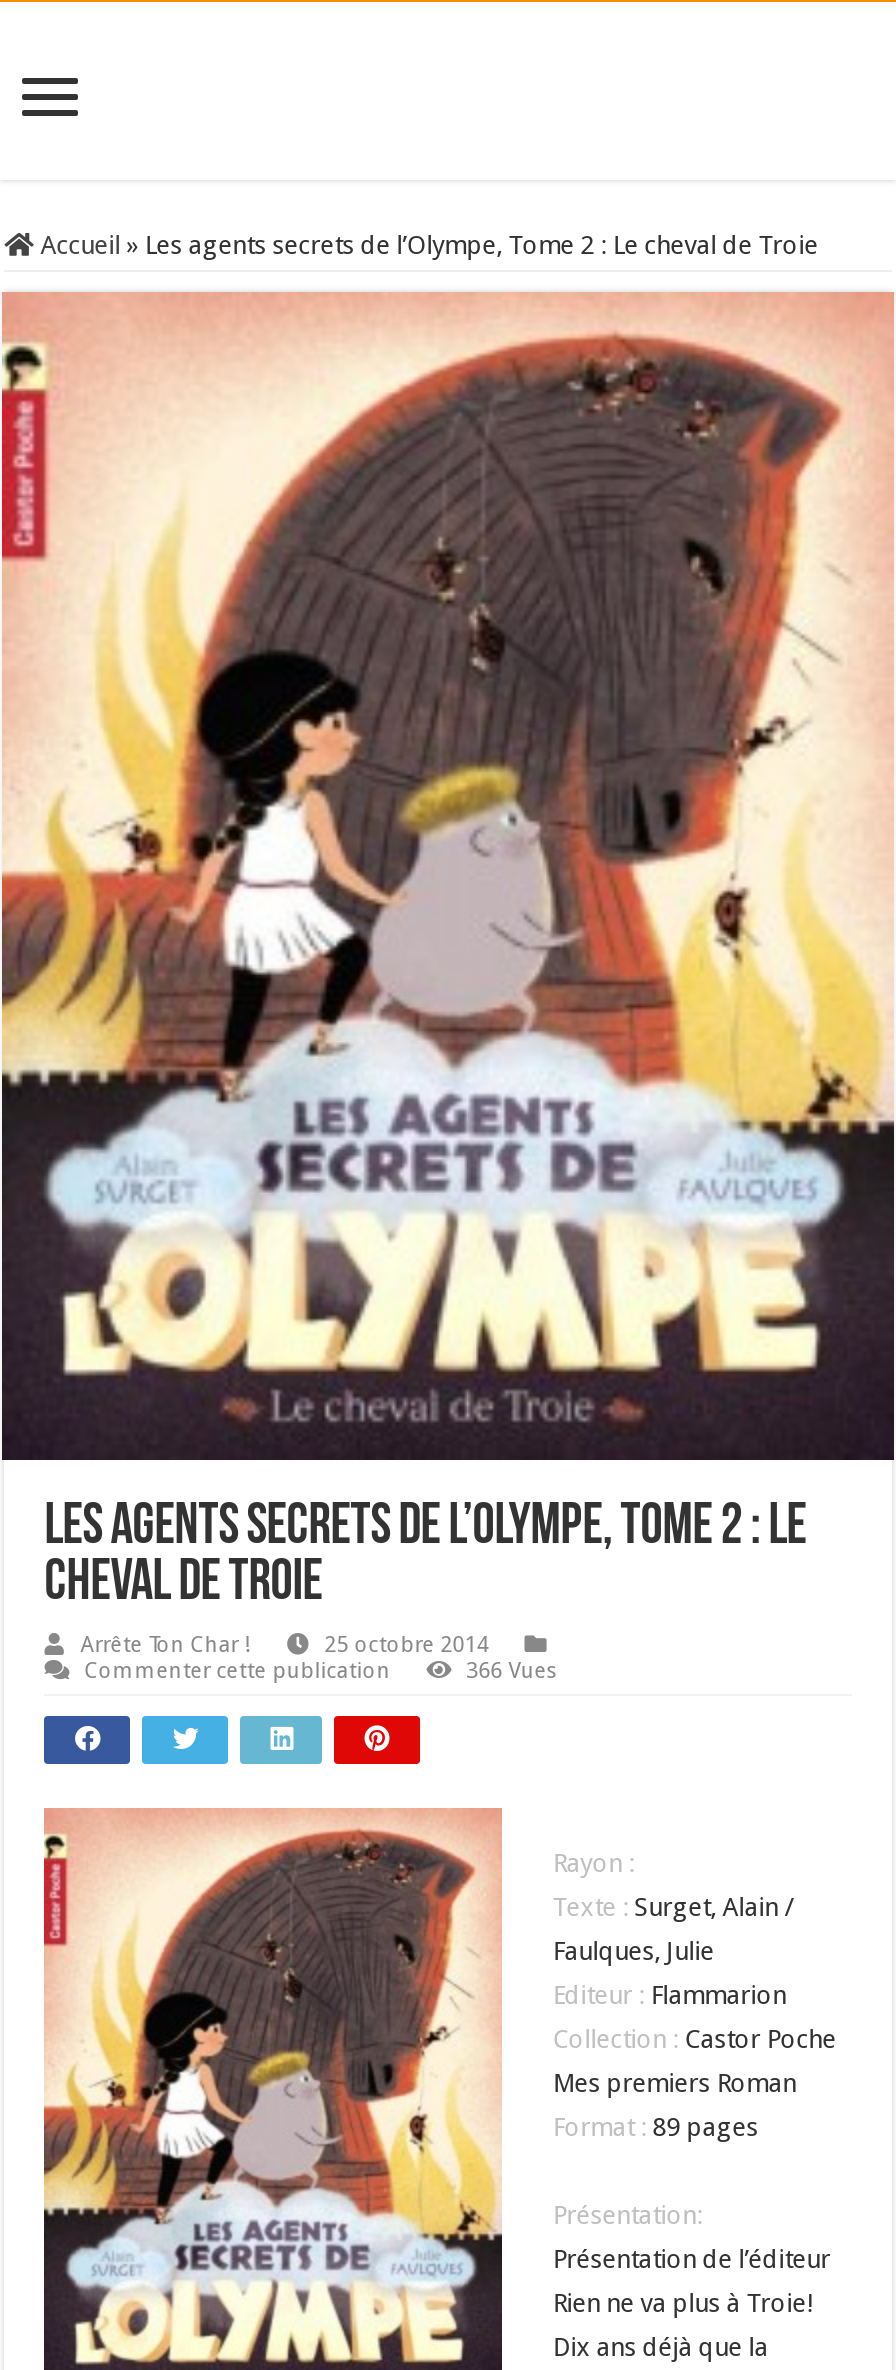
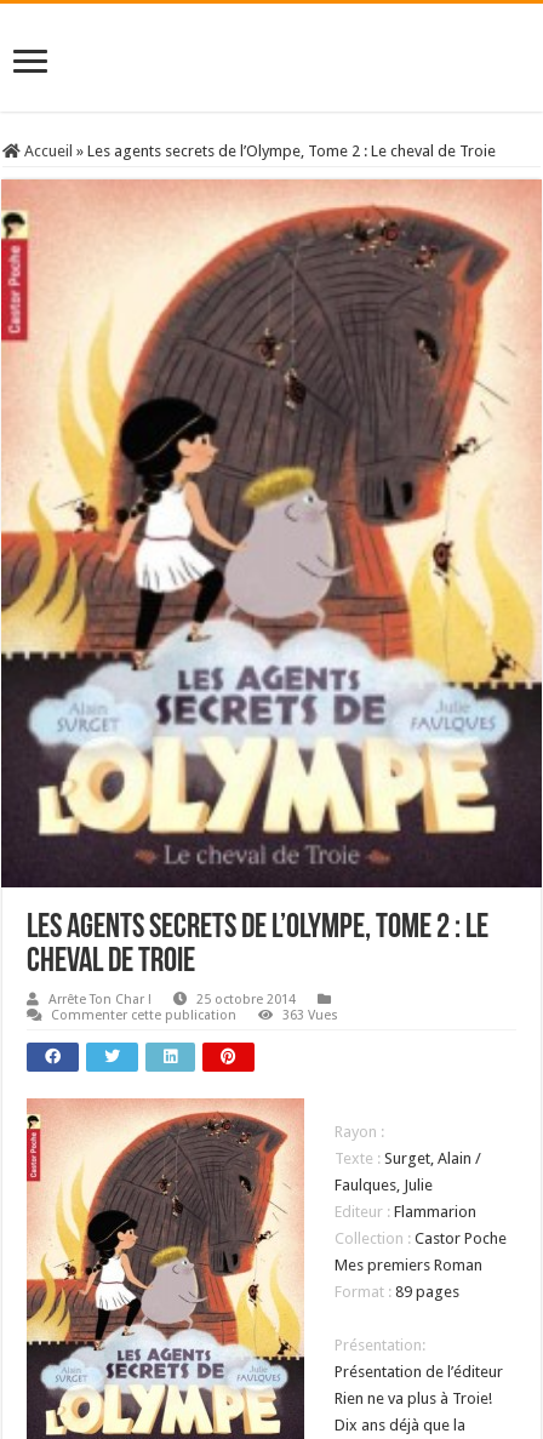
[466,1657,558,1683] 366 Vues -> [283,1007,338,1023] 363 Vues

